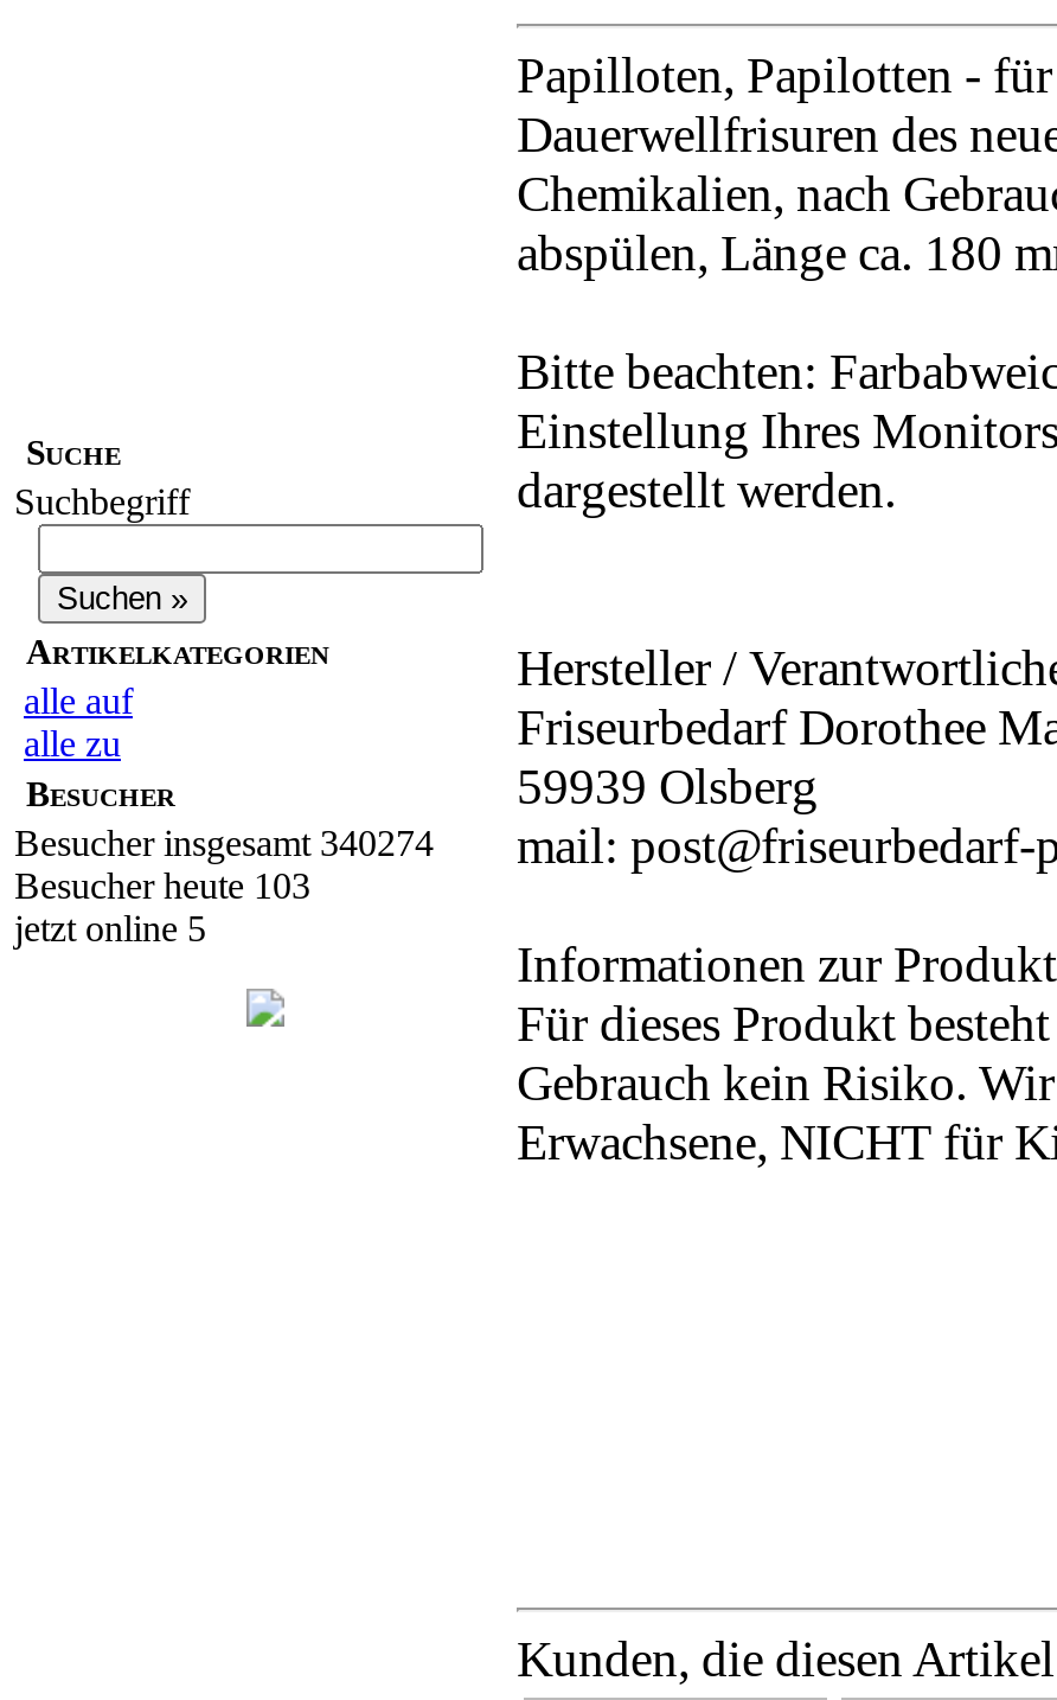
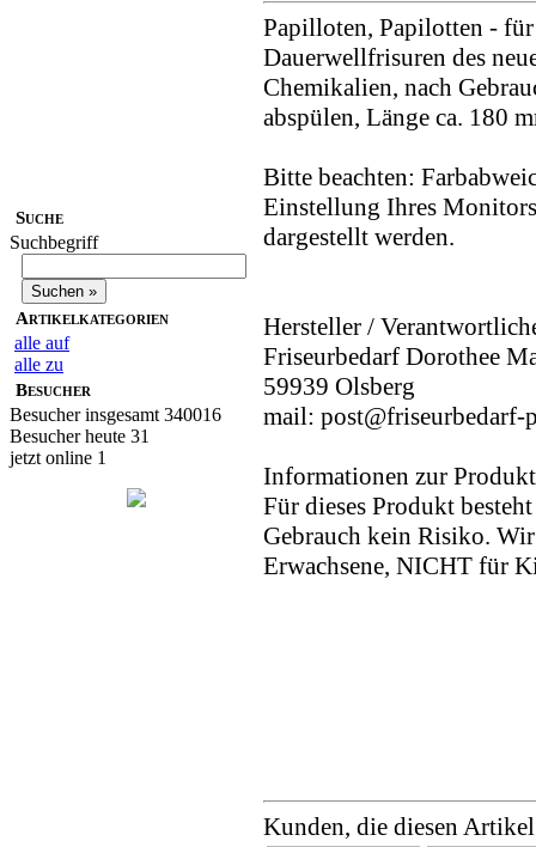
[14,823,434,864] Besucher insgesamt 340274 -> [10,405,221,425] Besucher insgesamt 340016
[14,866,310,906] Besucher heute 103 -> [10,426,150,446] Besucher heute 31
[14,909,206,949] jetzt online 5 -> [10,448,106,468] jetzt online 1

